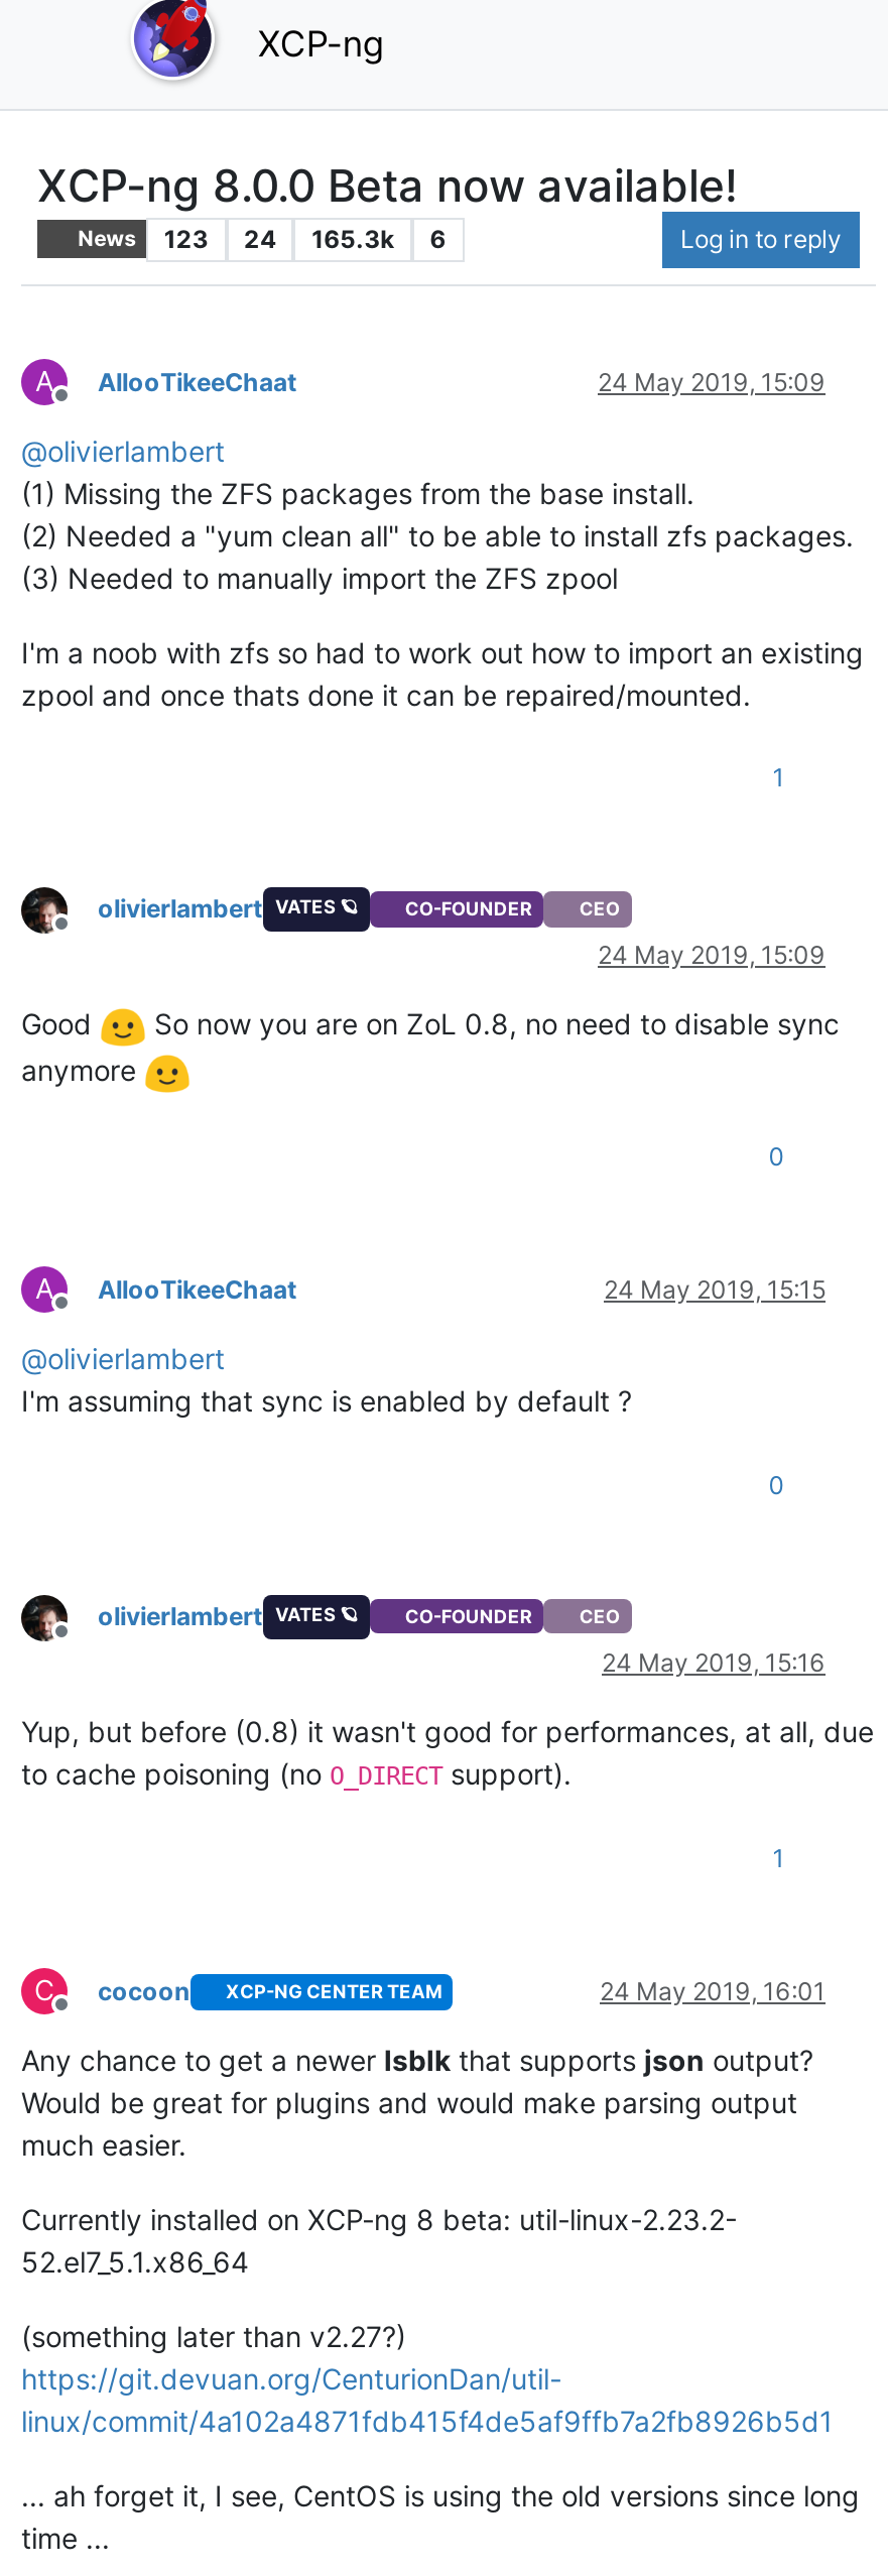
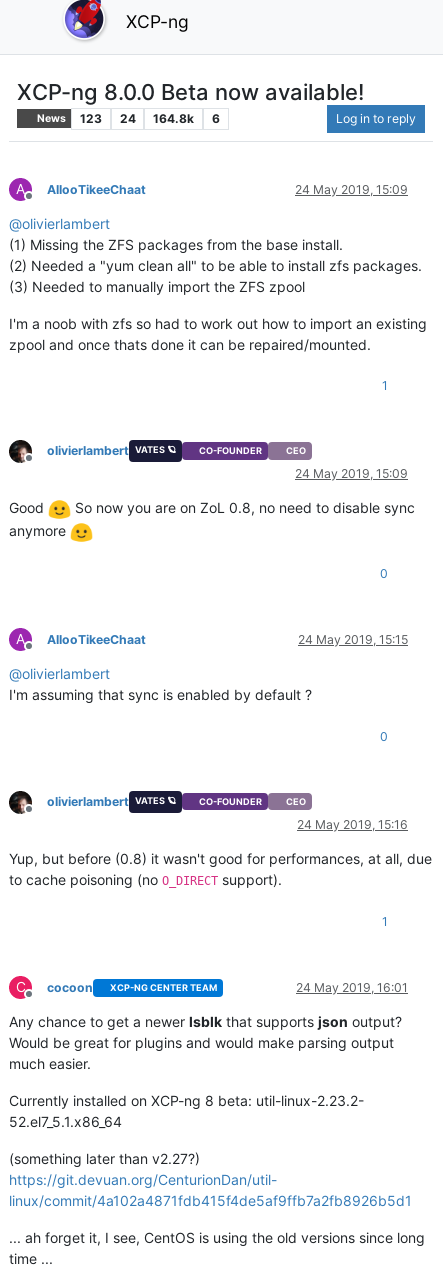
[74,223,446,254] News 123 24 165.3k 6 -> [35,111,220,126] News 123 24 164.8k 6

